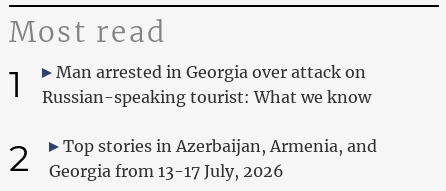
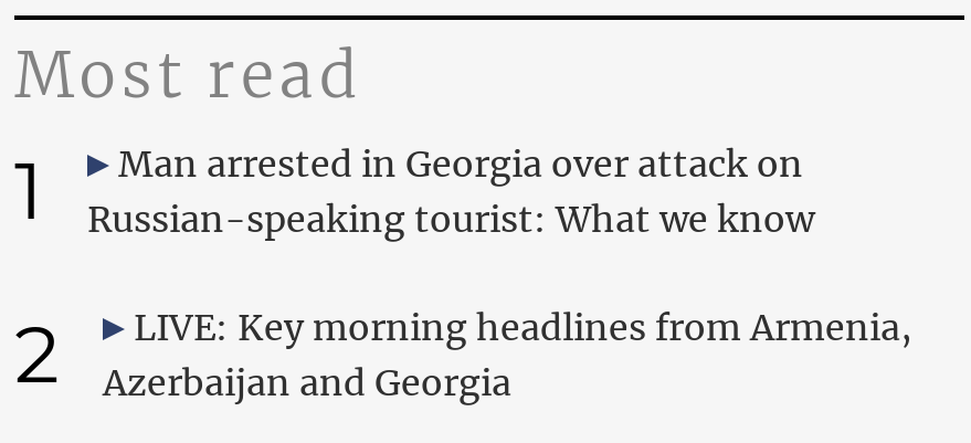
[49,136,377,181] Top stories in Azerbaijan, Armenia, and | Georgia from 13-17 July, 2026 -> [103,305,911,405] LIVE: Key morning headlines from Armenia, | Azerbaijan and Georgia

